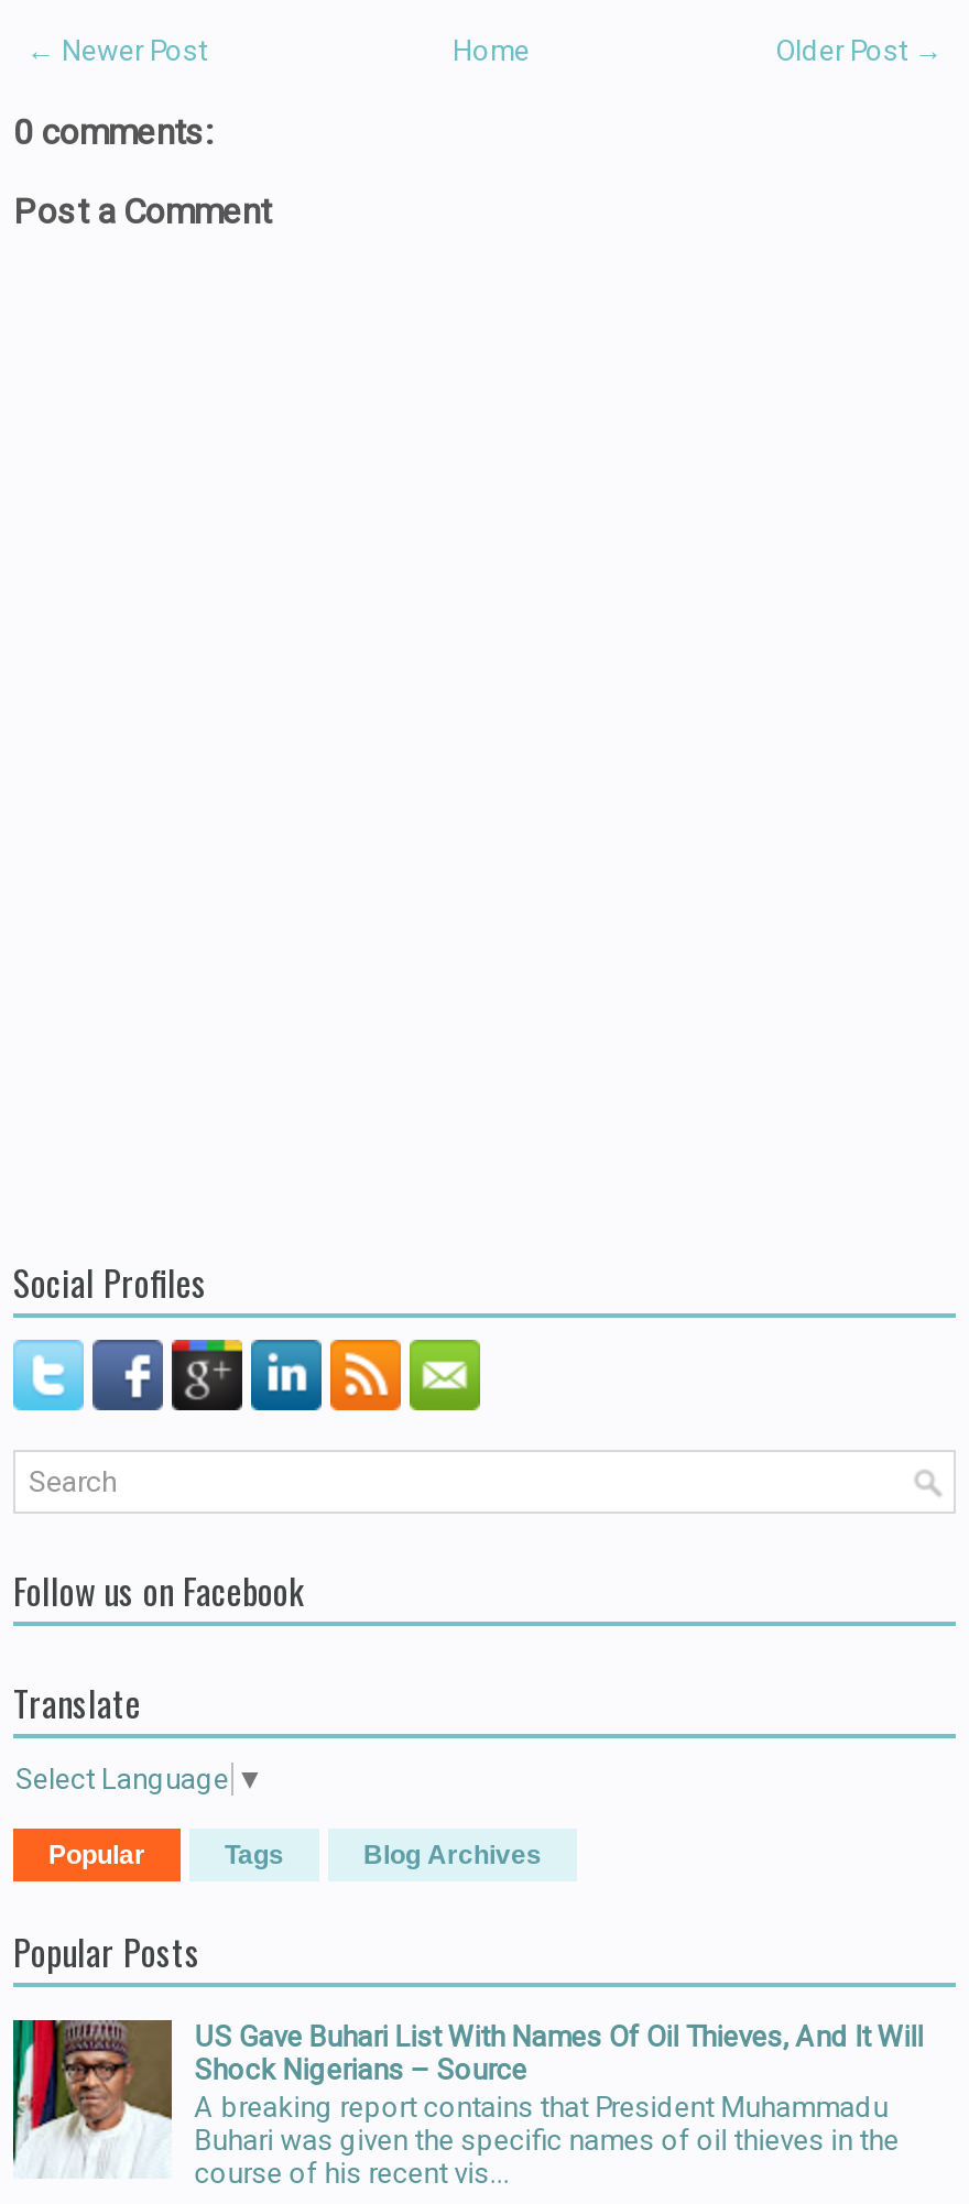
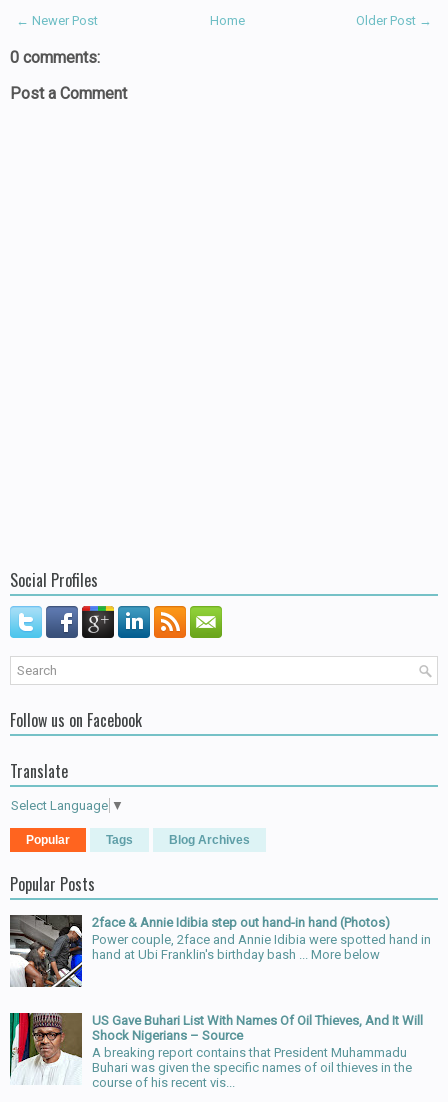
none -> [9,914,431,988] [image] | 2face & Annie Idibia step out hand-in hand (Photos) | Power couple, 2face and Annie Idibia were spotted hand in | hand at Ubi Franklin's birthday bash ... More below

